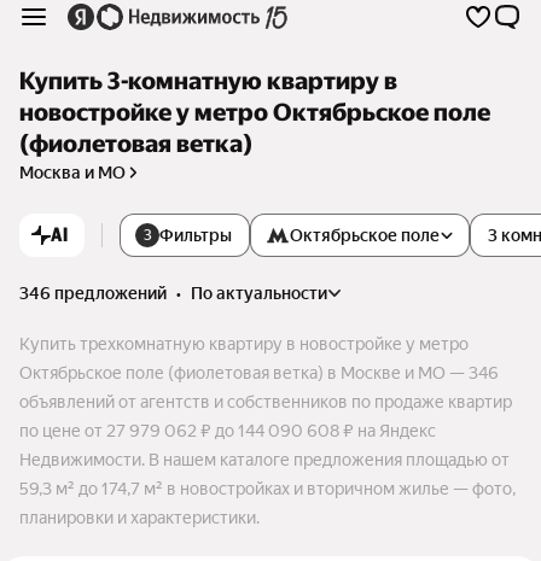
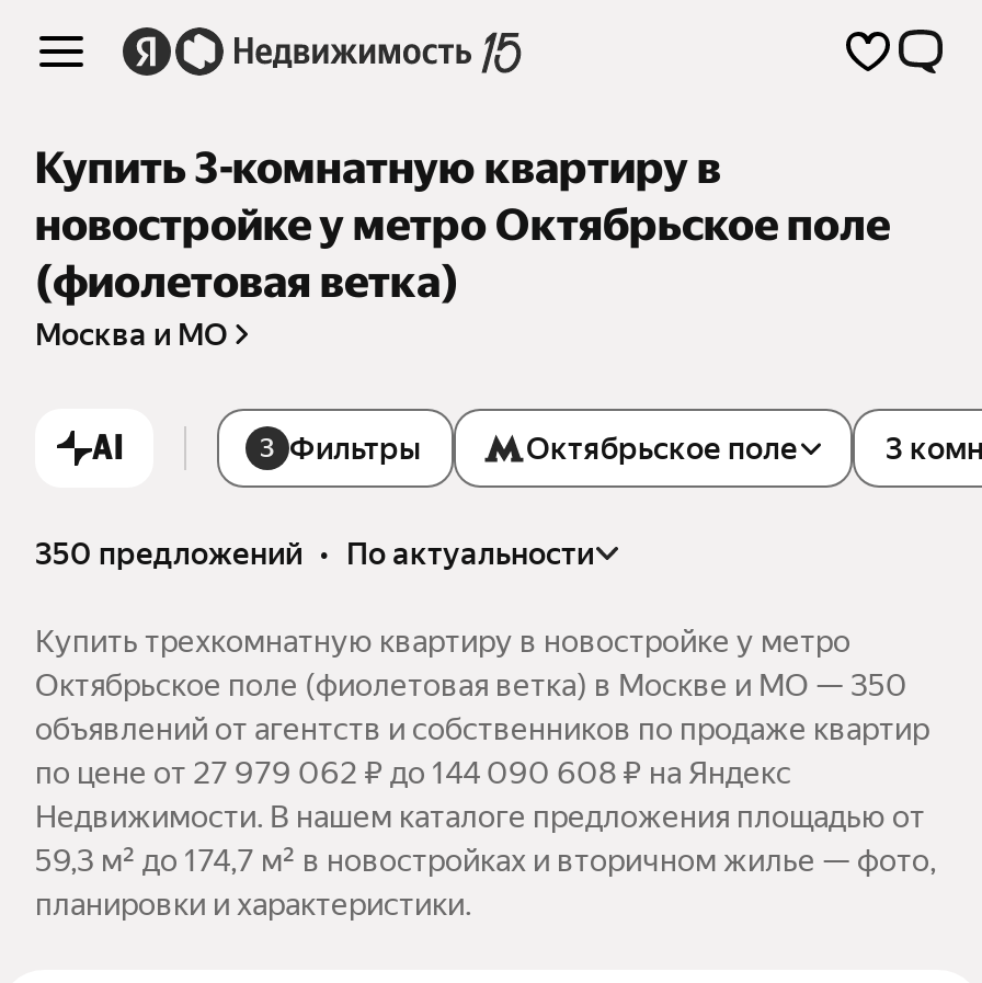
[19,284,327,303] 346 предложений • по актуальности -> [35,536,594,571] 350 предложений • по актуальности
[19,363,499,383] Октябрьское поле (фиолетовая ветка) в Москве и МО — 346 -> [35,668,907,703] Октябрьское поле (фиолетовая ветка) в Москве и МО — 350

